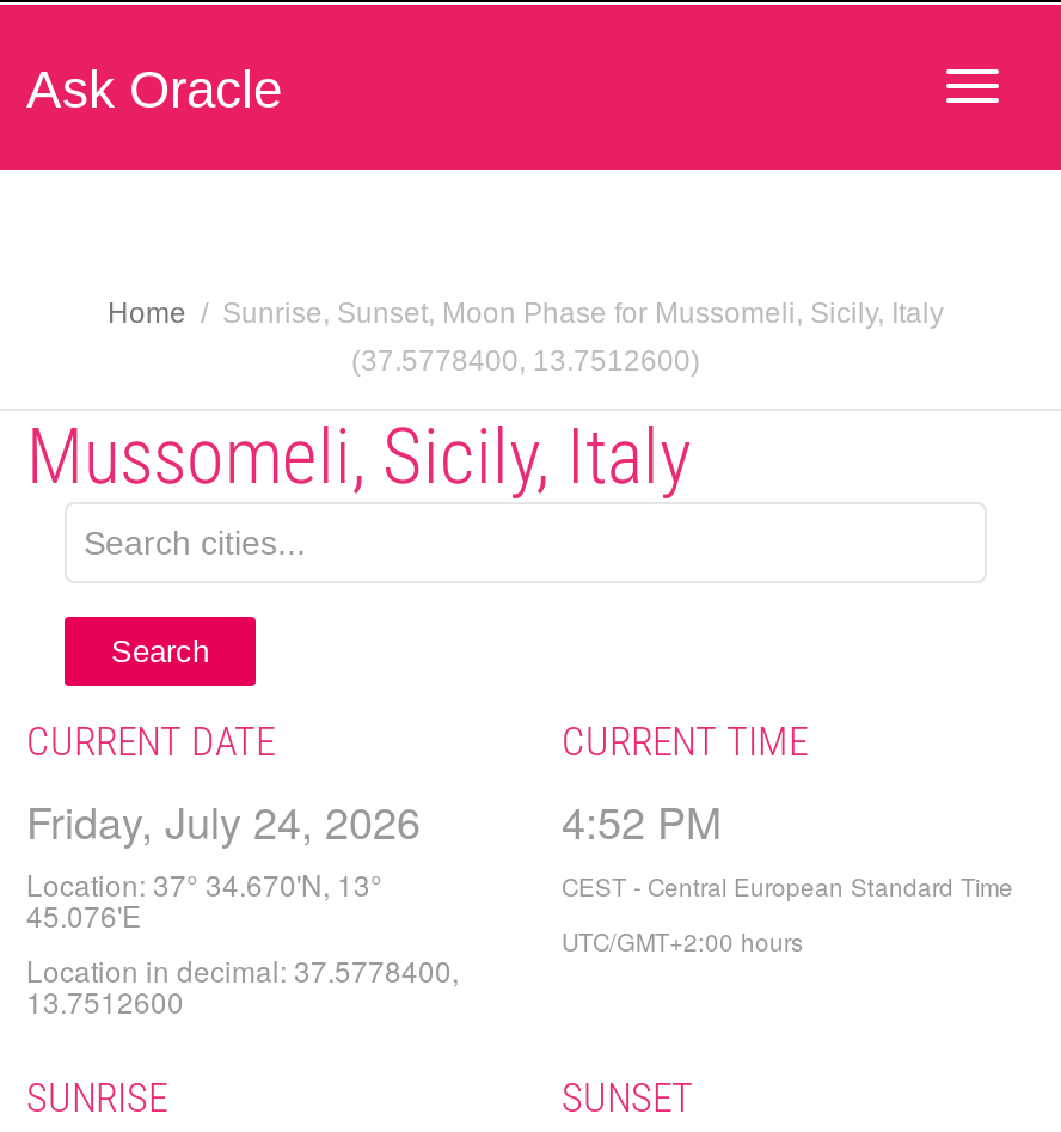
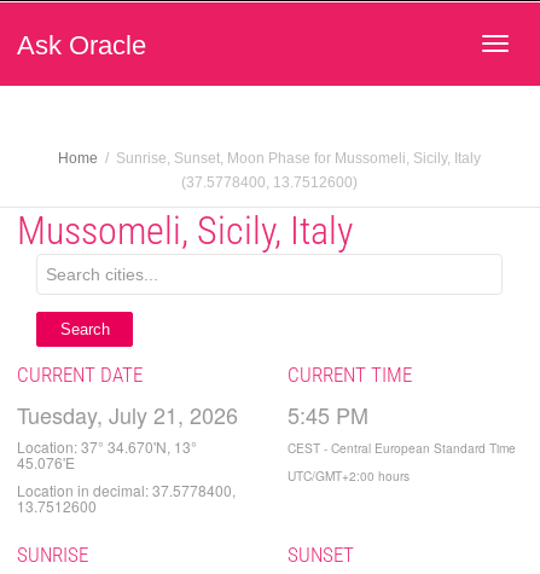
[26,789,421,851] Friday, July 24, 2026 -> [17,399,238,430] Tuesday, July 21, 2026
[562,789,722,851] 4:52 PM -> [288,399,368,430] 5:45 PM

